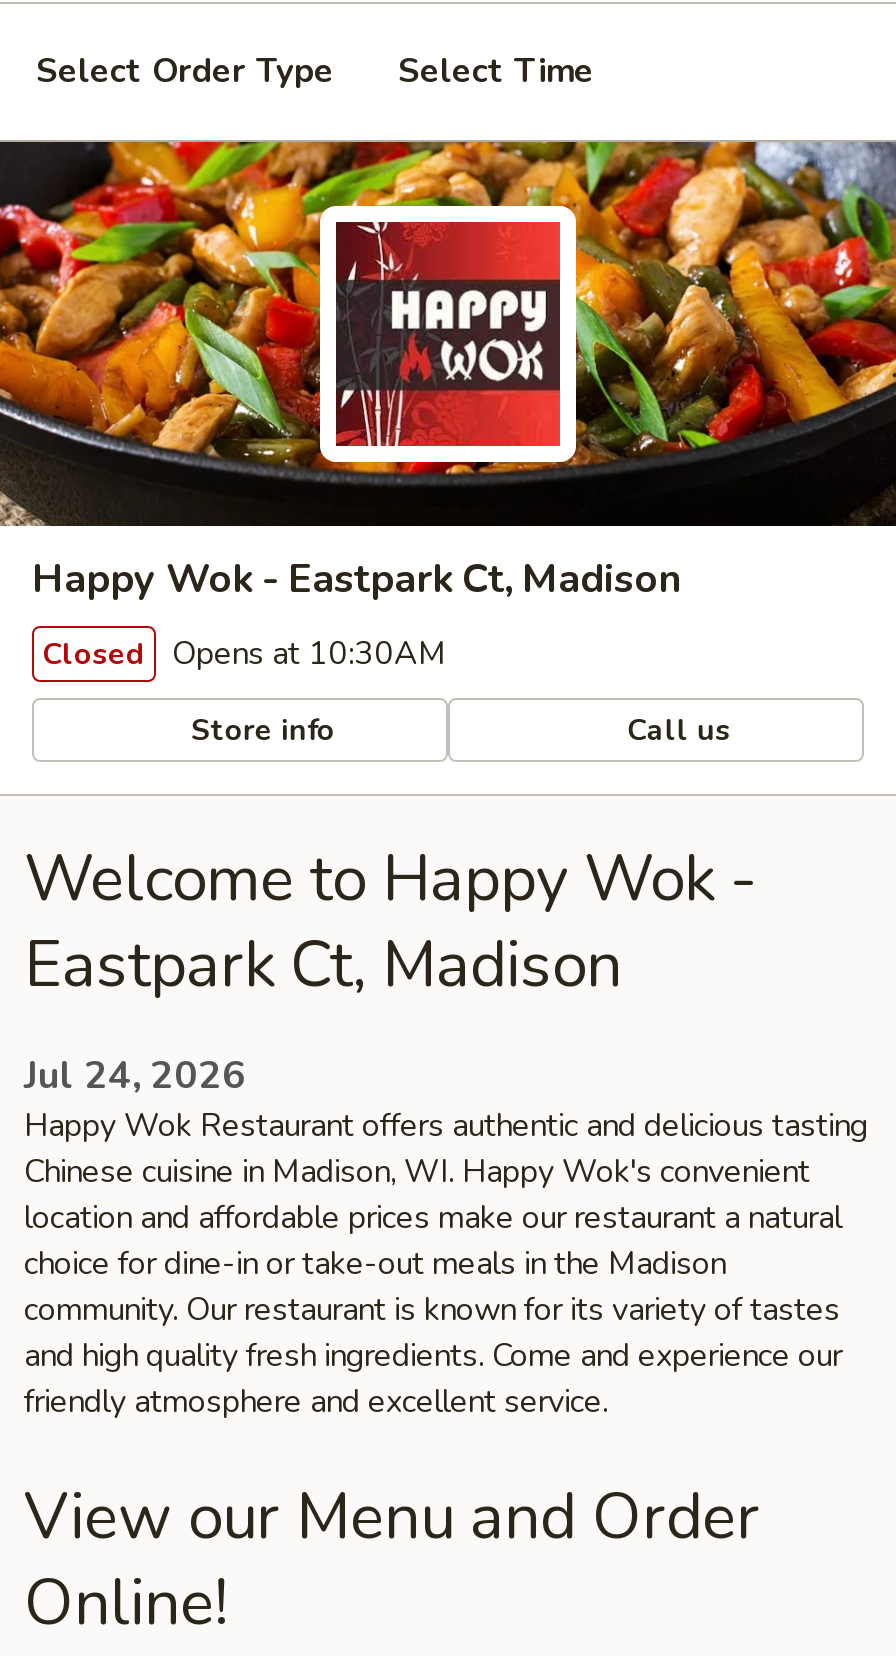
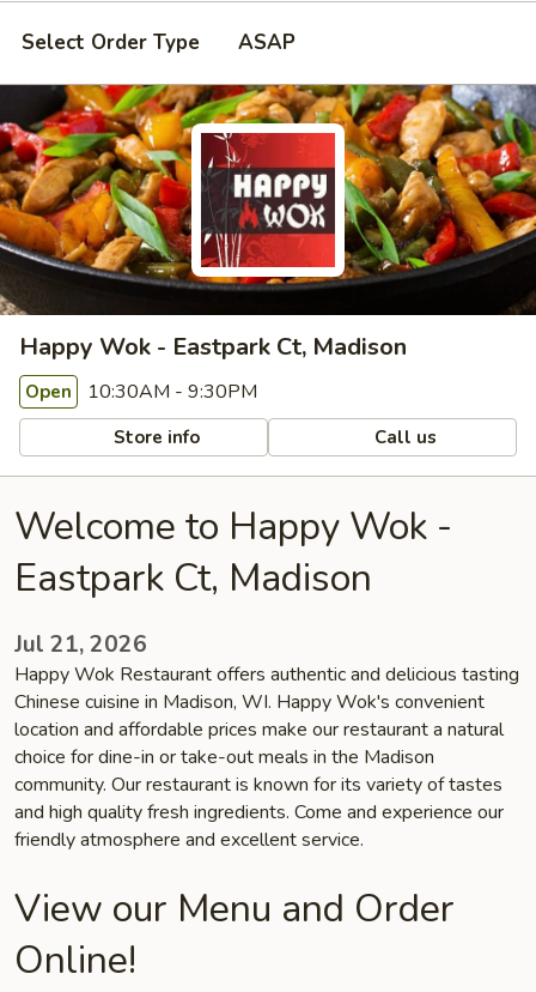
[398,48,594,94] Select Time -> [238,29,296,56] ASAP
[42,632,446,676] Closed Opens at 10:30AM -> [25,379,257,405] Open 10:30AM - 9:30PM
[24,1050,246,1102] Jul 24, 2026 -> [14,629,147,660] Jul 21, 2026

